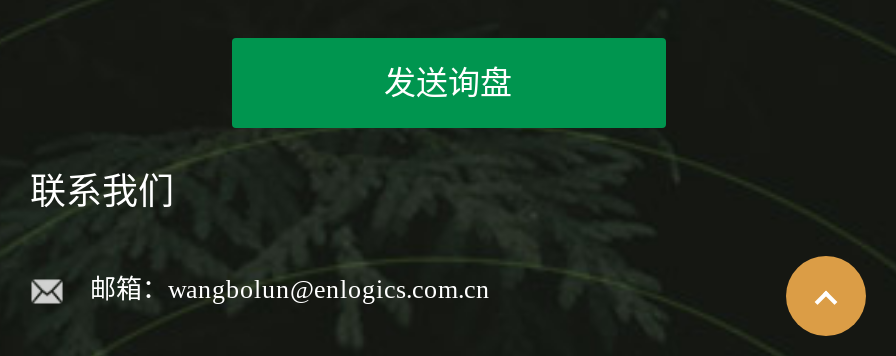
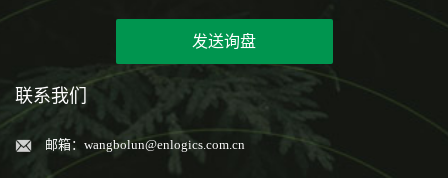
[784,254,868,338] [image] -> none

